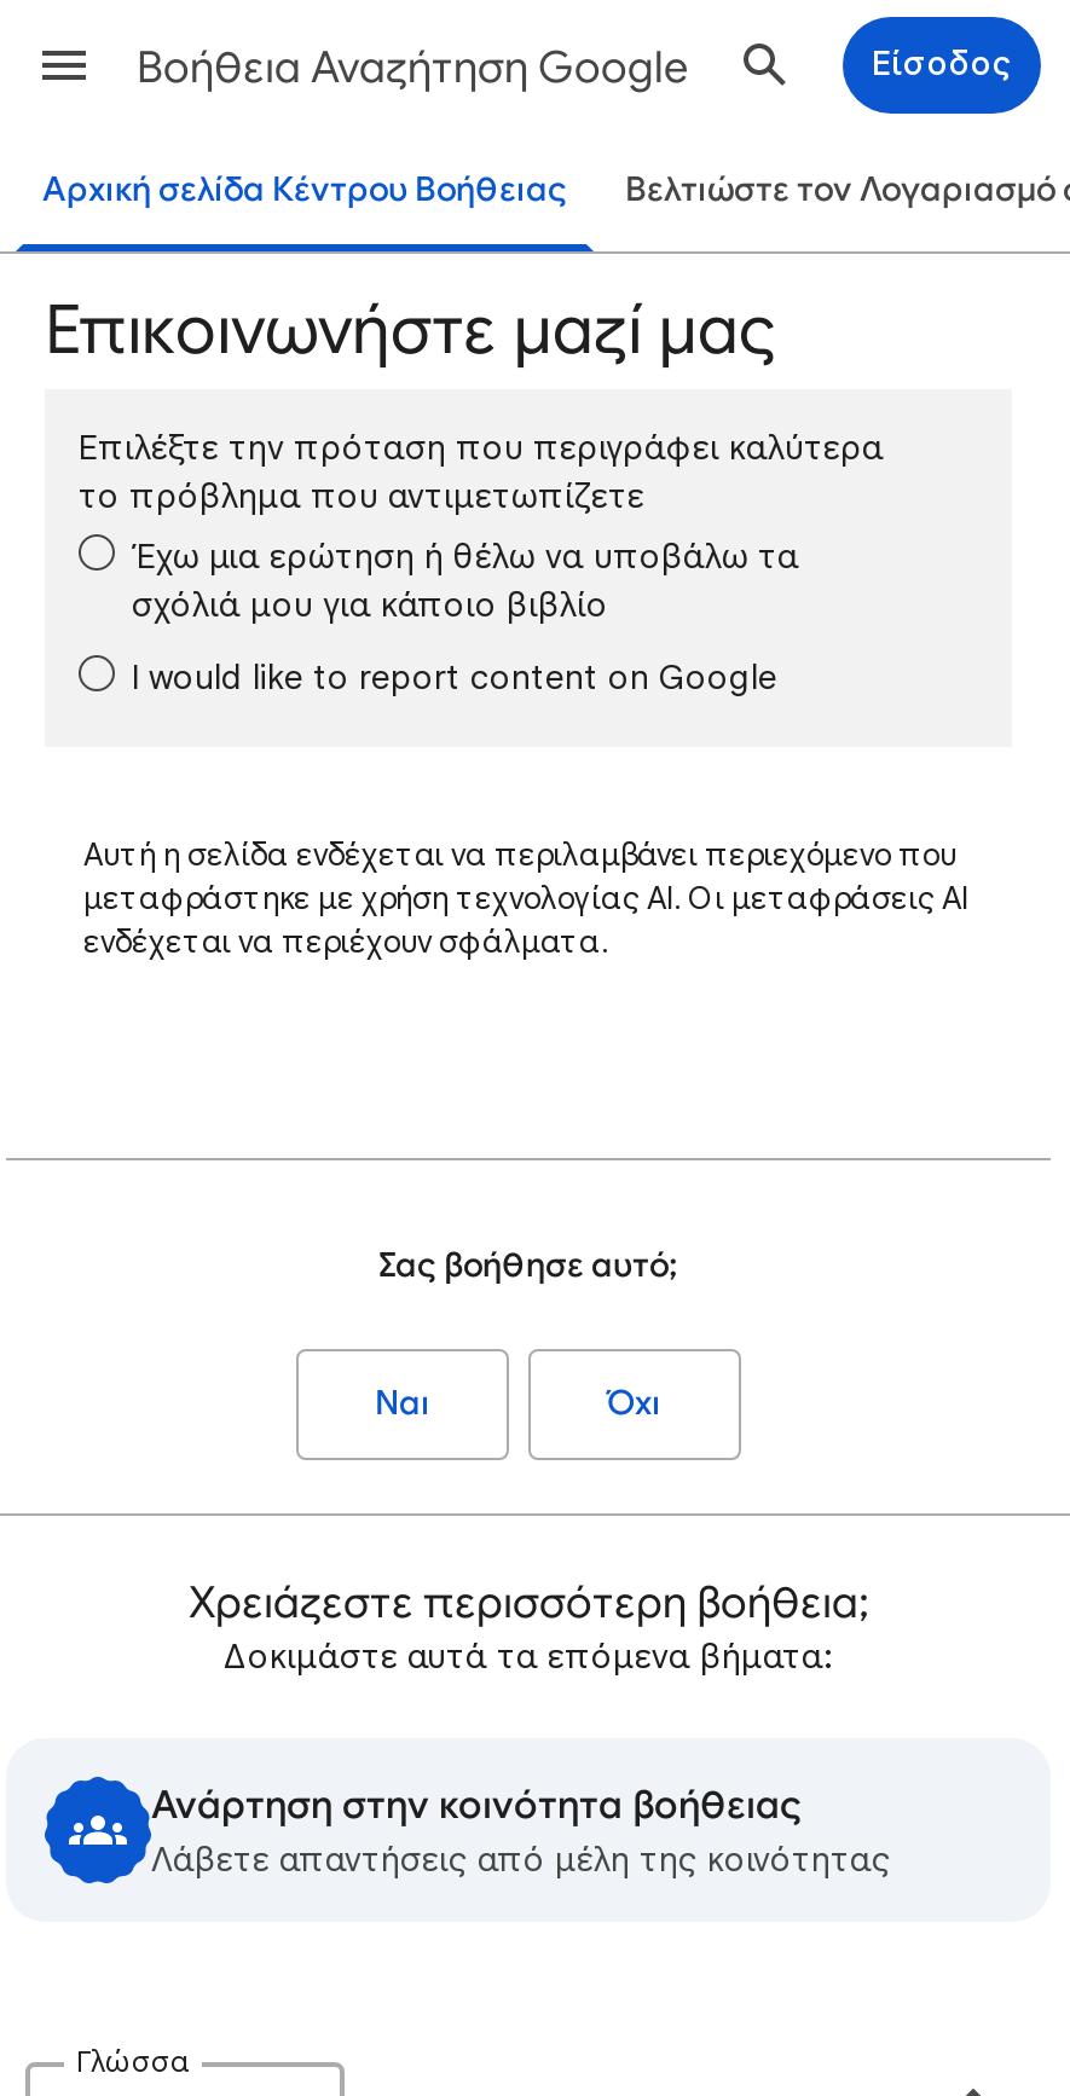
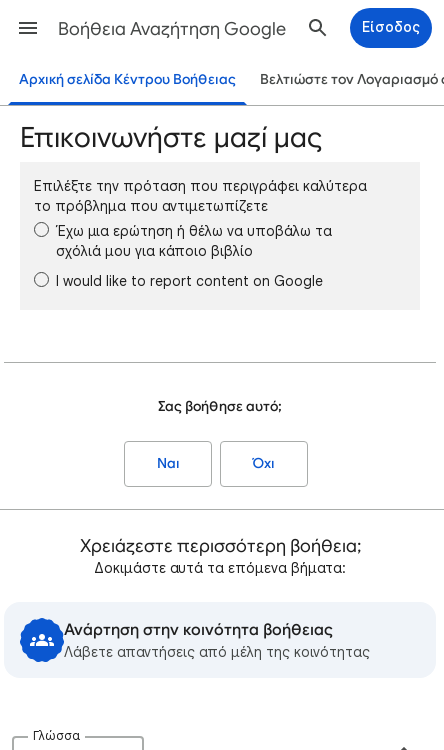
[83,834,968,962] Αυτή η σελίδα ενδέχεται να περιλαμβάνει περιεχόμενο που | μεταφράστηκε με χρήση τεχνολογίας AI. Οι μεταφράσεις AI | ενδέχεται να περιέχουν σφάλματα. -> none

